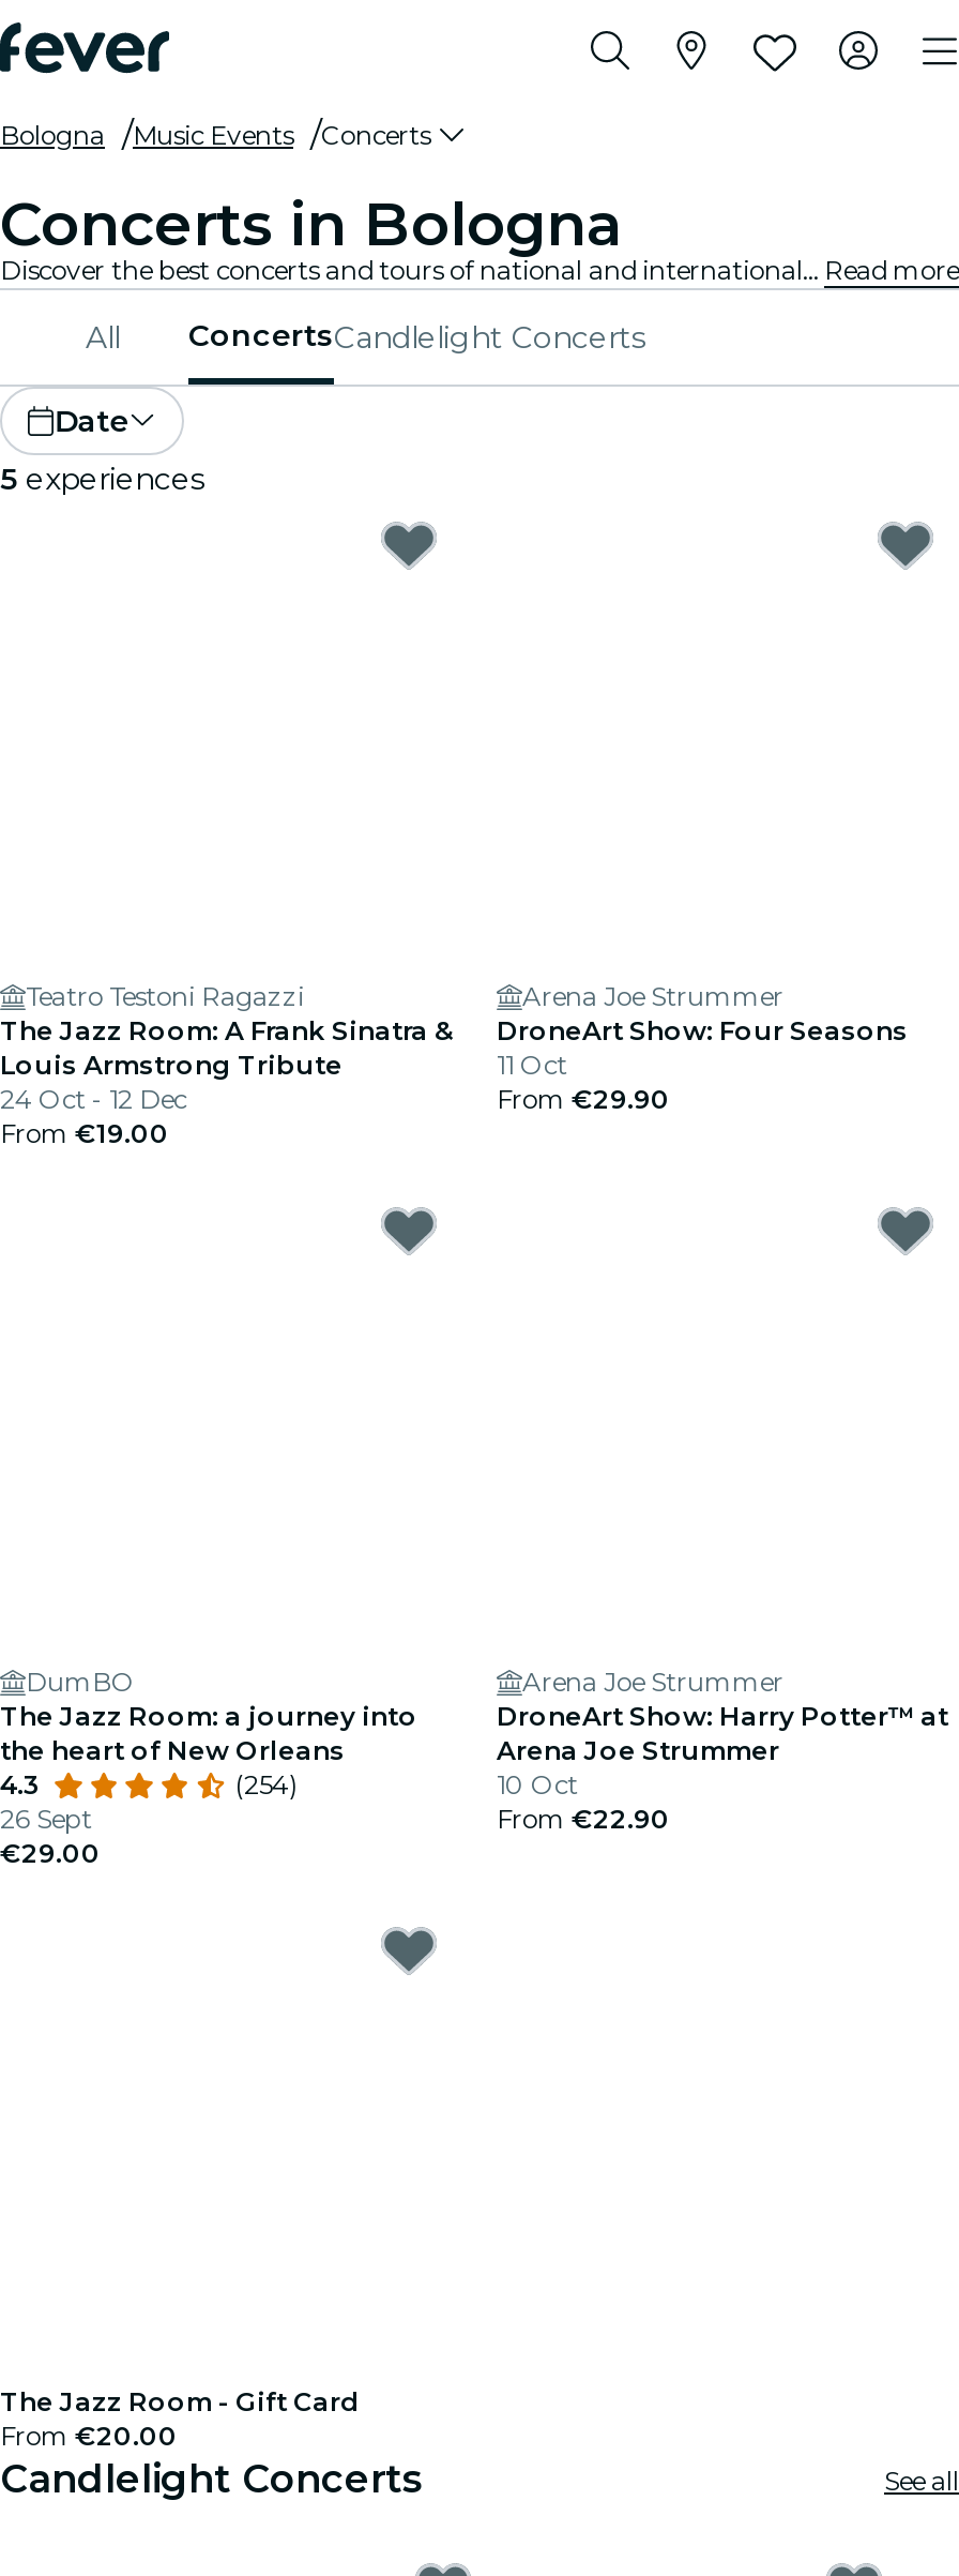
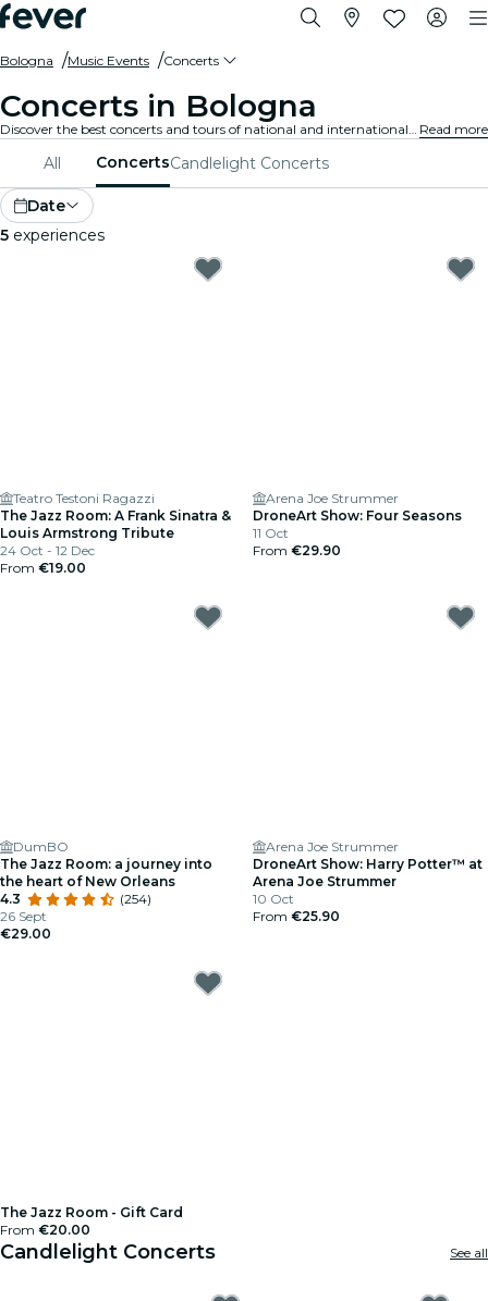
[497,1803,670,1835] From €22.90 -> [253,908,340,924] From €25.90

